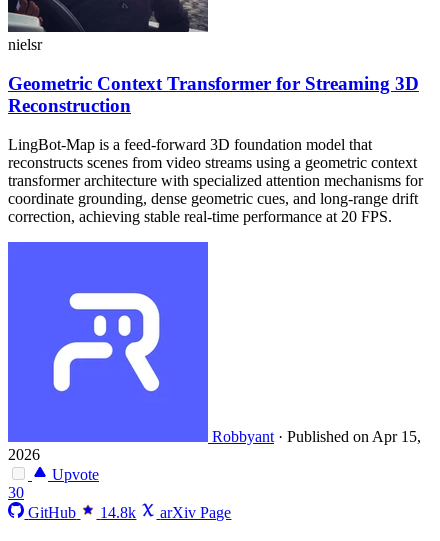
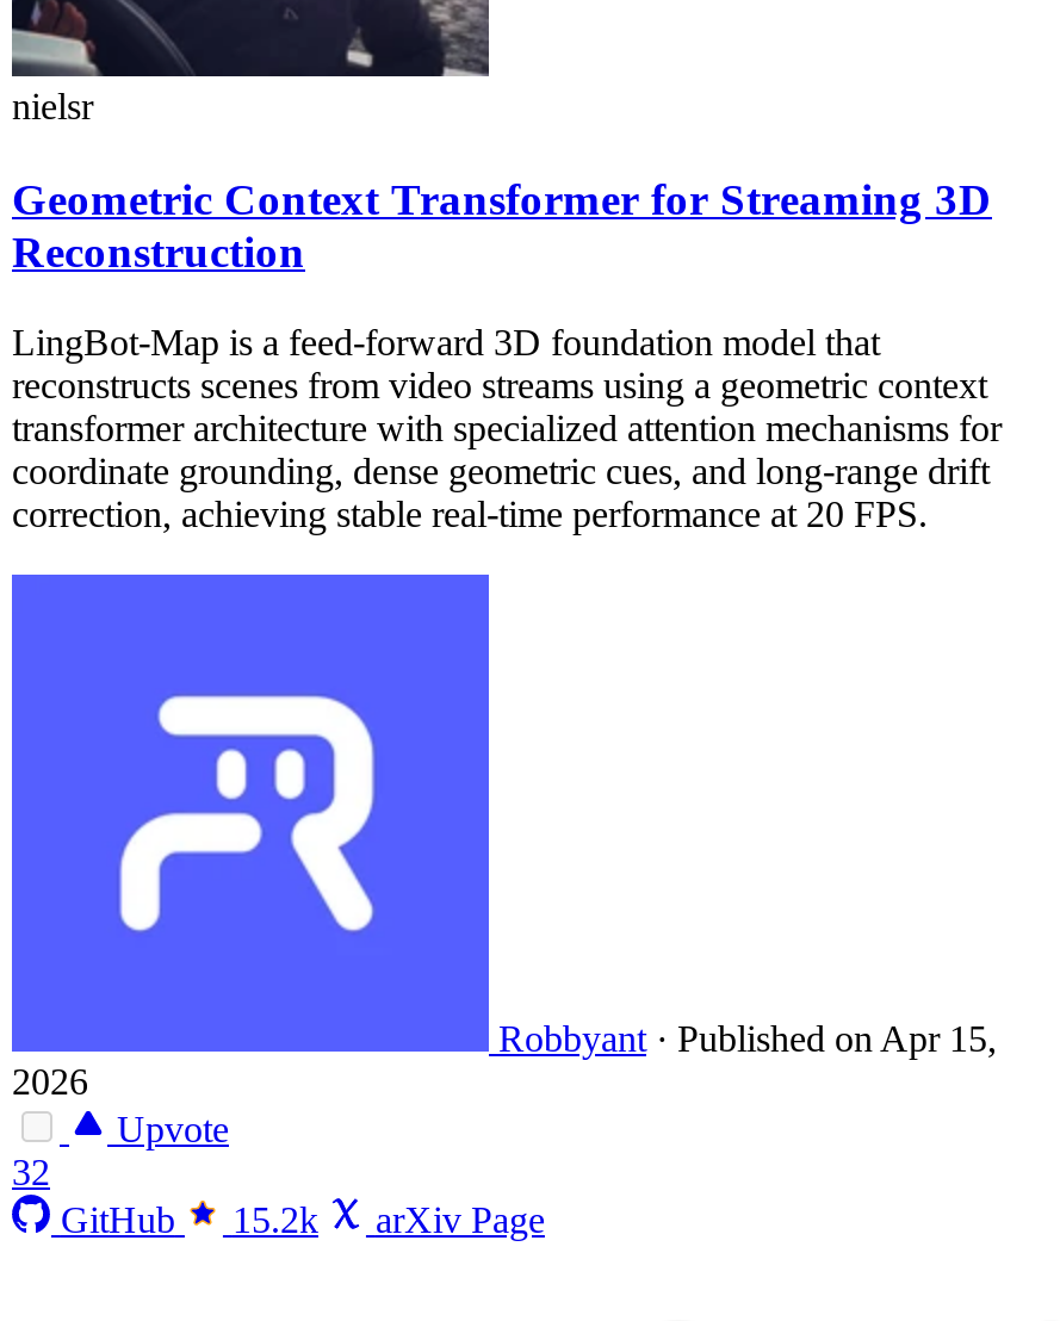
[8,483,24,500] 30 -> [12,1153,50,1193] 32
[28,503,231,520] GitHub 14.8k arXiv Page -> [61,1201,545,1241] GitHub 15.2k arXiv Page

